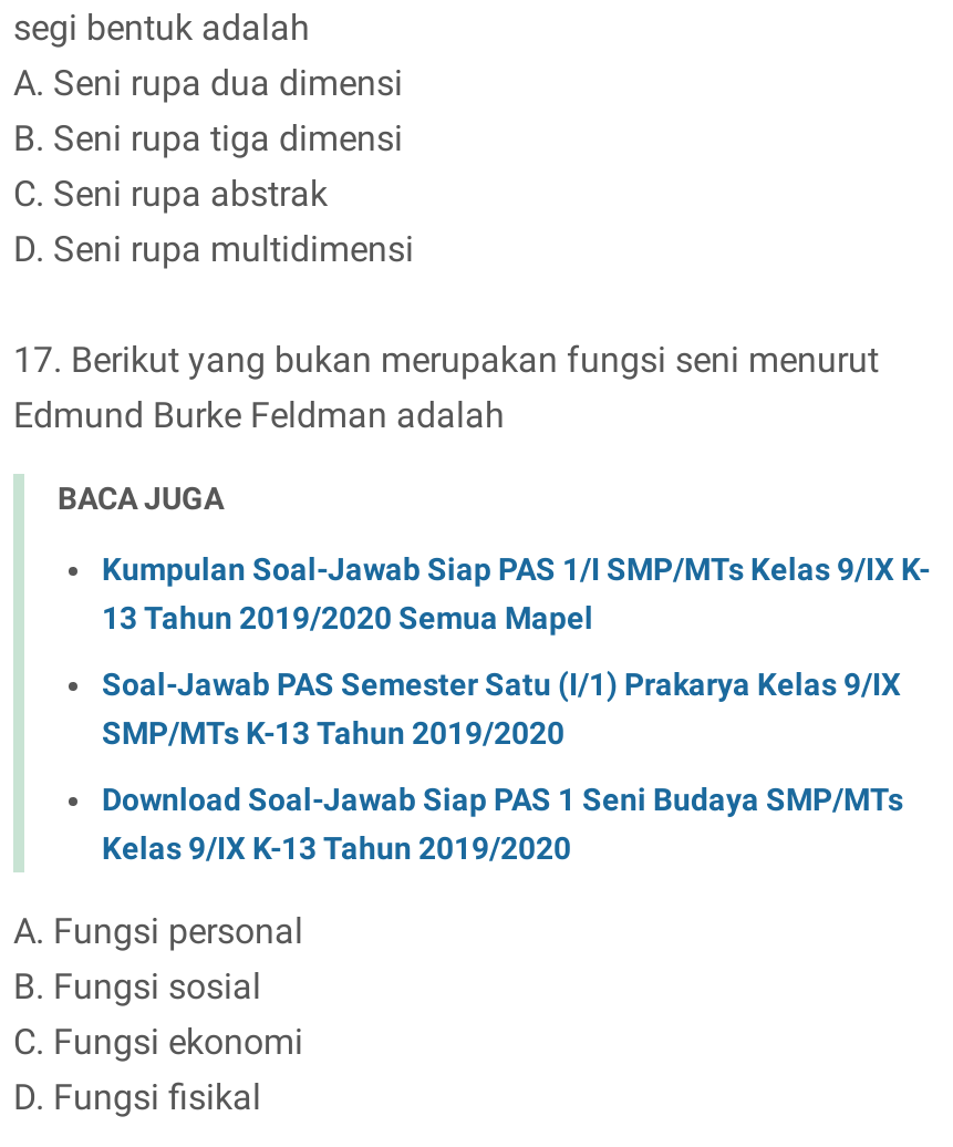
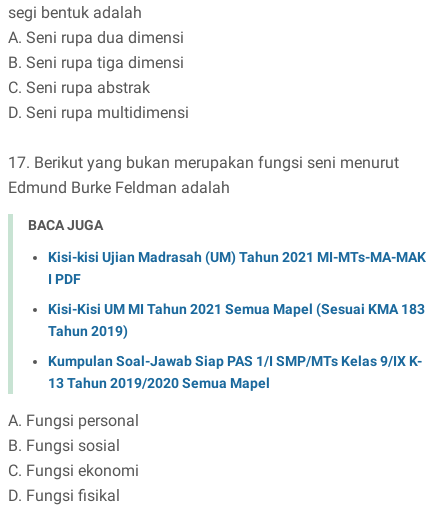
none -> [48,249,426,339] Kisi-kisi Ujian Madrasah (UM) Tahun 2021 MI-MTs-MA-MAK | I PDF | Kisi-Kisi UM MI Tahun 2021 Semua Mapel (Sesuai KMA 183 | Tahun 2019)
moved [102,551,930,635] -> [48,353,422,391]: Kumpulan Soal-Jawab Siap PAS 1/I SMP/MTs Kelas 9/IX K- | 13 Tahun 2019/2020 Semua Mapel
[102,666,903,866] Soal-Jawab PAS Semester Satu (I/1) Prakarya Kelas 9/IX | SMP/MTs K-13 Tahun 2019/2020 | Download Soal-Jawab Siap PAS 1 Seni Budaya SMP/MTs | Kelas 9/IX K-13 Tahun 2019/2020 -> none

